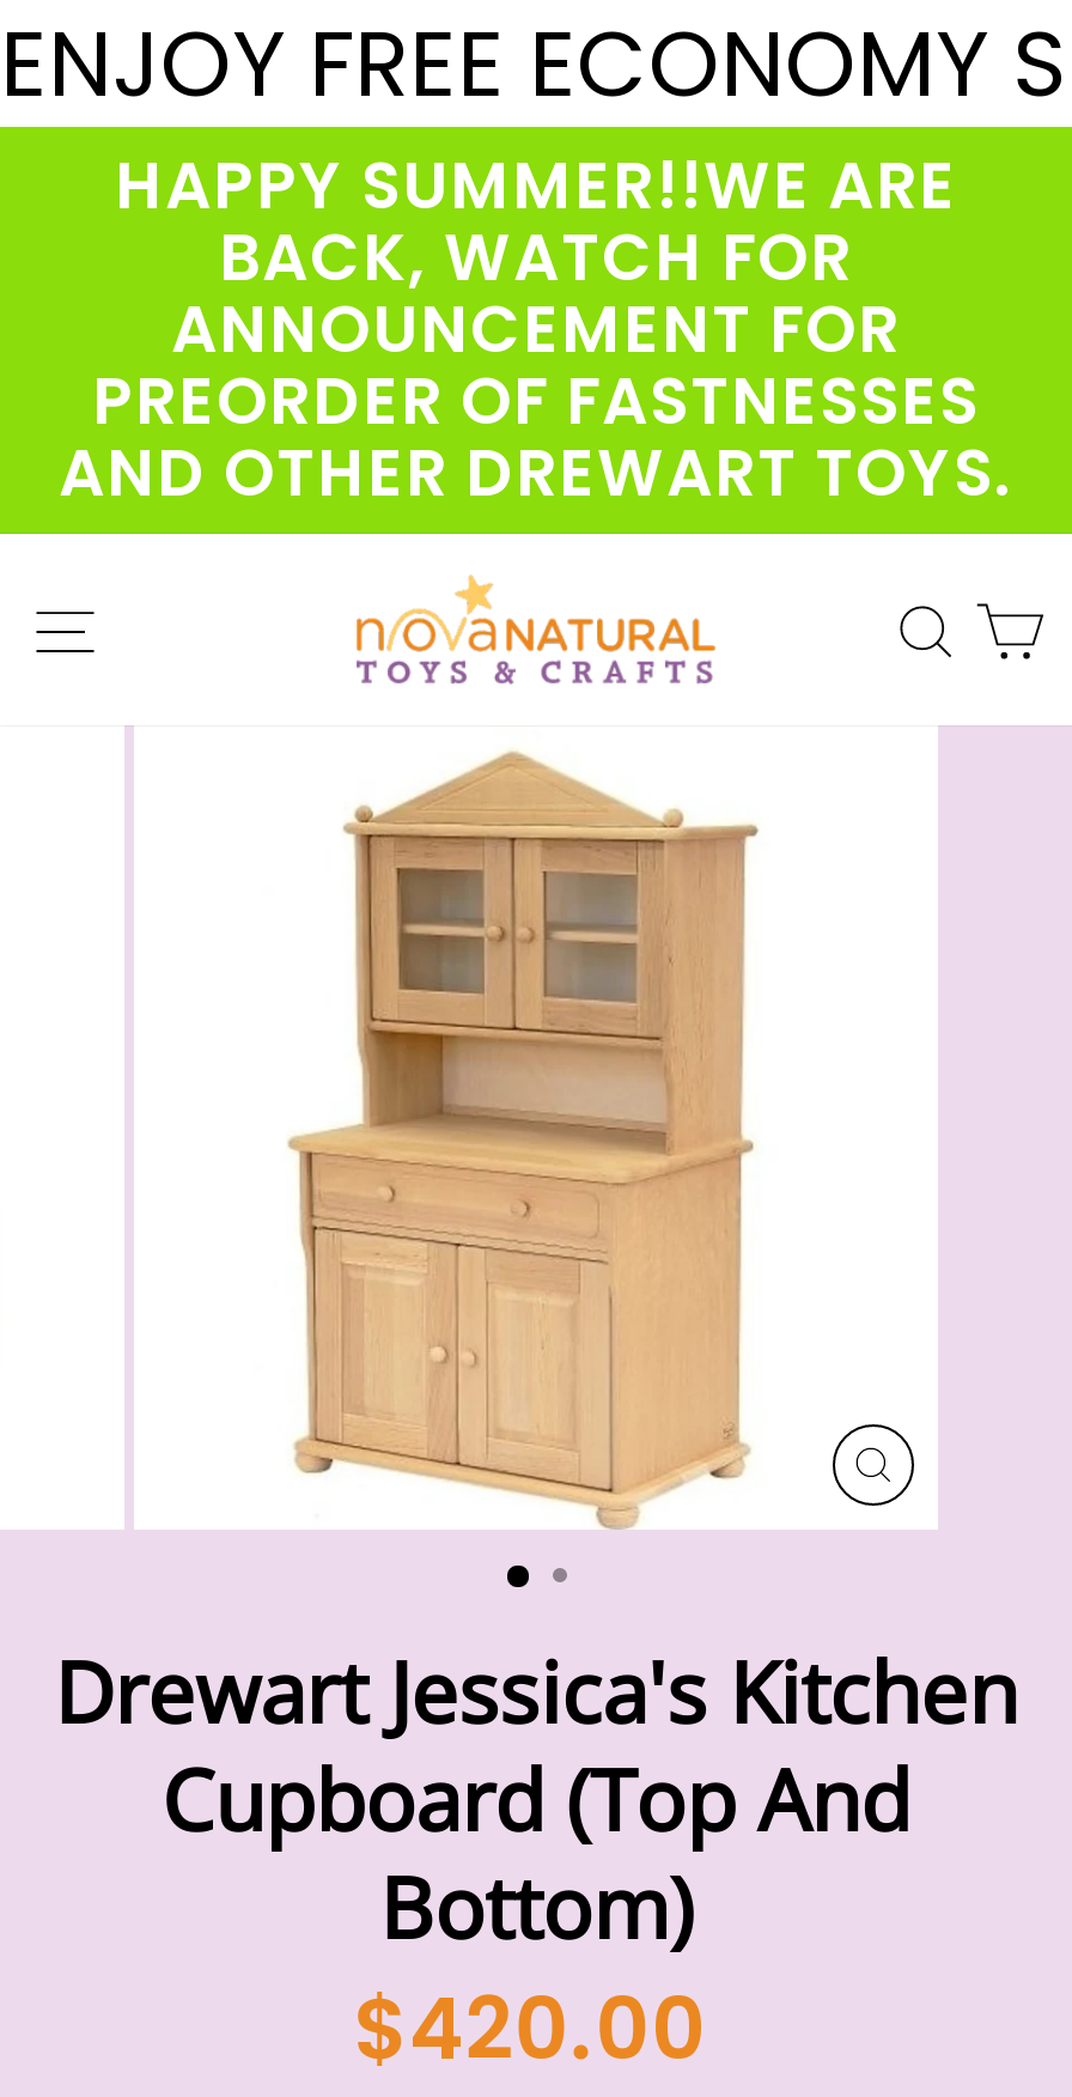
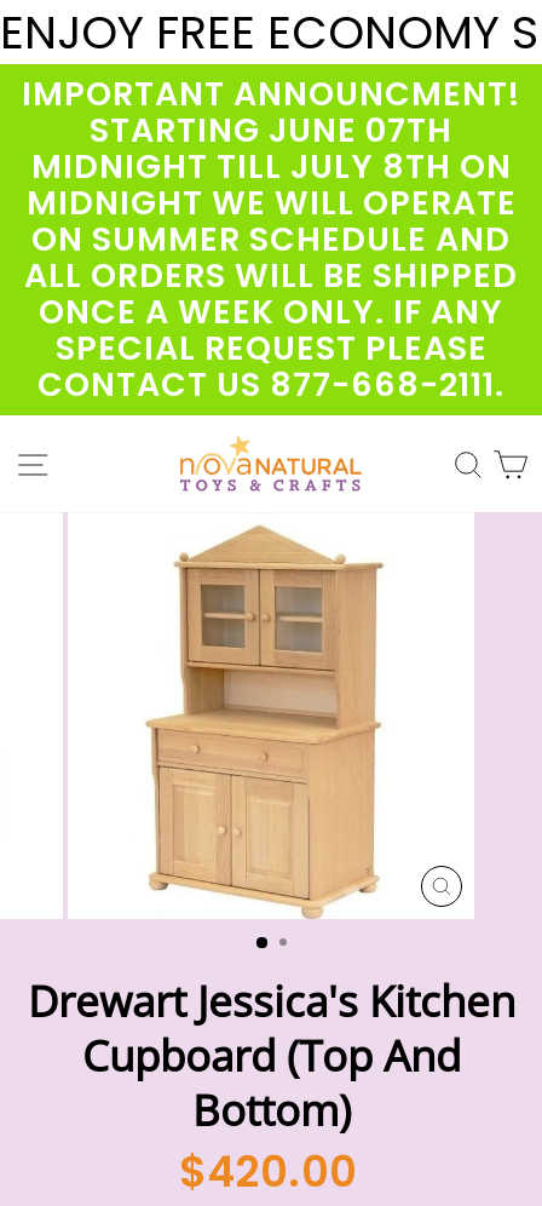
[59,141,1013,517] HAPPY SUMMER!!WE ARE | BACK, WATCH FOR | ANNOUNCEMENT FOR | PREORDER OF FASTNESSES | AND OTHER DREWART TOYS. -> [22,71,520,407] IMPORTANT ANNOUNCMENT! | STARTING JUNE 07TH | MIDNIGHT TILL JULY 8TH ON | MIDNIGHT WE WILL OPERATE | ON SUMMER SCHEDULE AND | ALL ORDERS WILL BE SHIPPED | ONCE A WEEK ONLY. IF ANY | SPECIAL REQUEST PLEASE | CONTACT US 877-668-2111.

